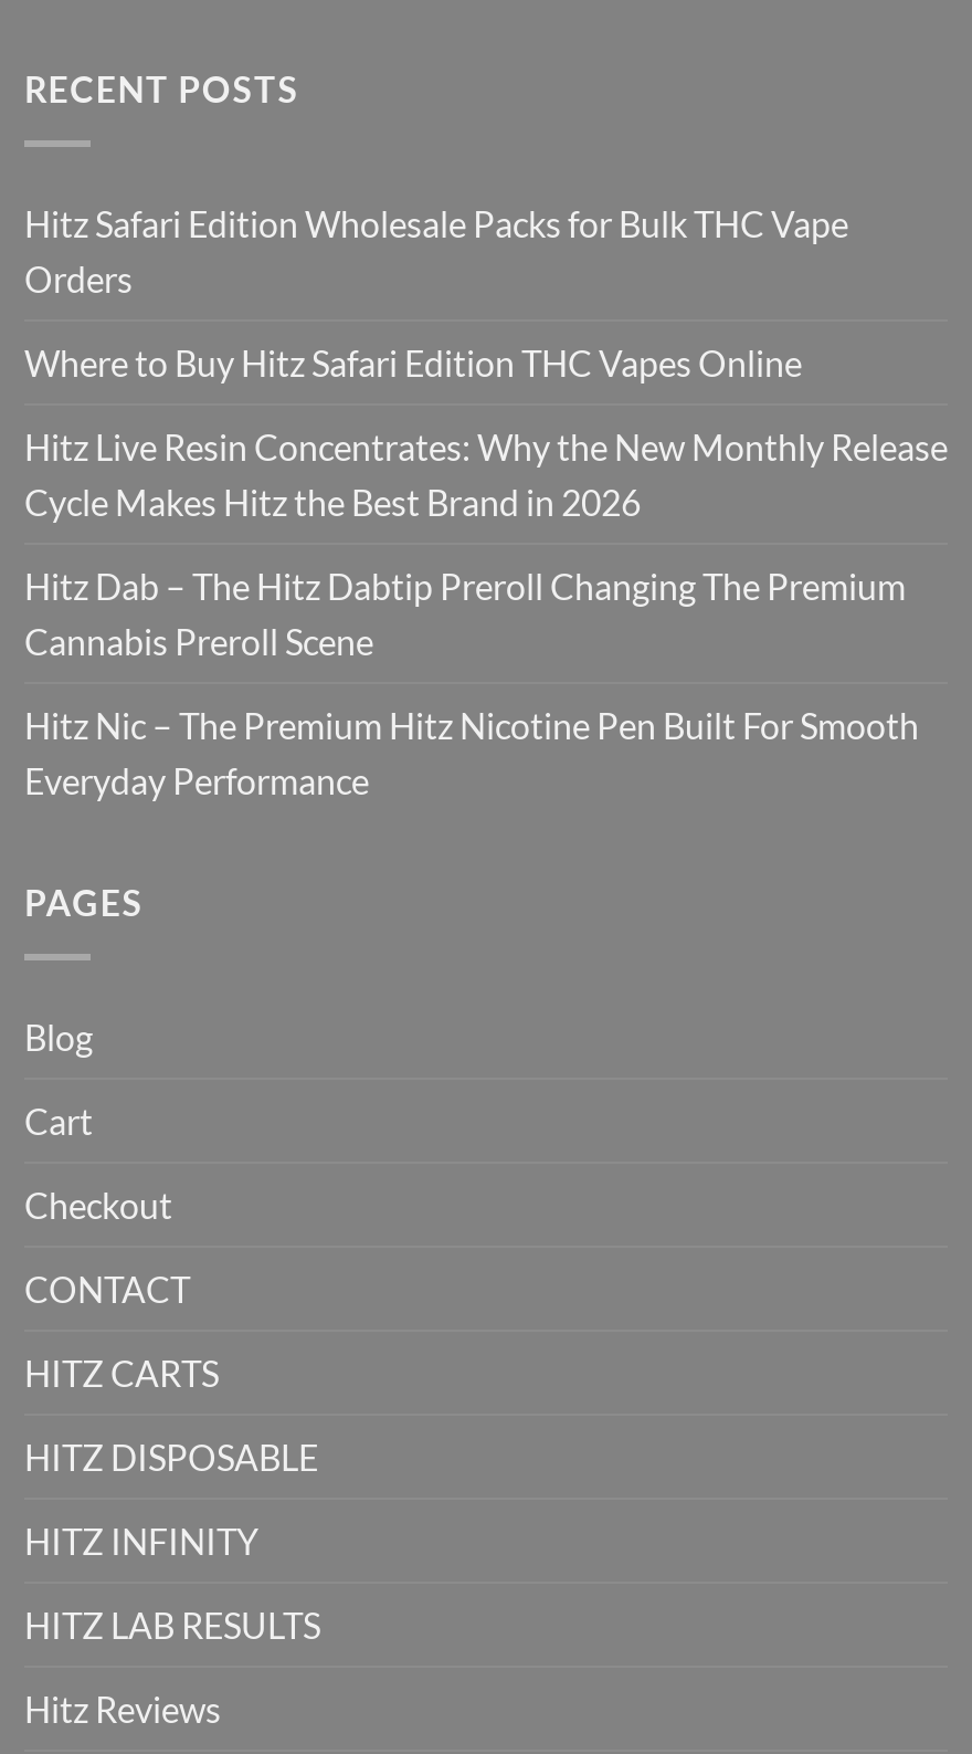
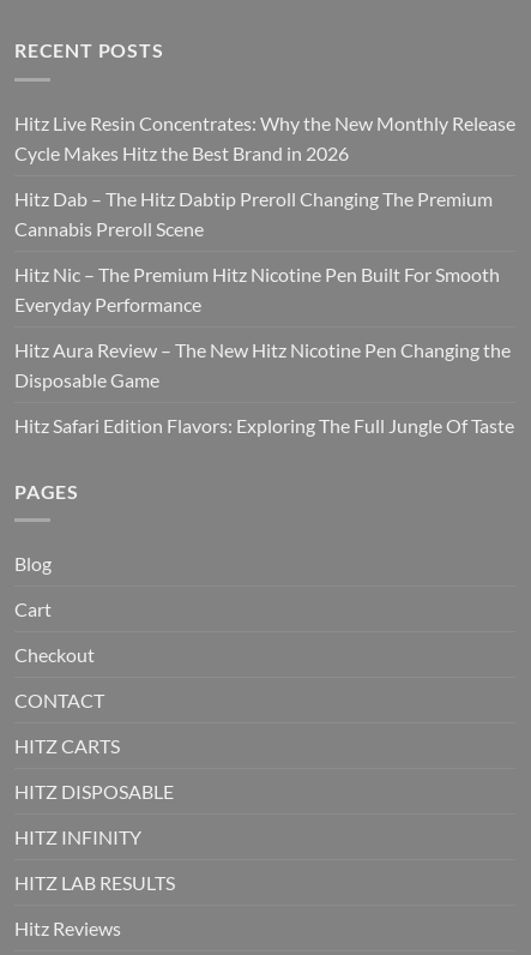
[24,202,848,384] Hitz Safari Edition Wholesale Packs for Bulk THC Vape | Orders | Where to Buy Hitz Safari Edition THC Vapes Online -> none
moved [24,426,948,802] -> [14,111,515,315]: Hitz Live Resin Concentrates: Why the New Monthly Release | Cycle Makes Hitz the Best Brand in 2026 | Hitz Dab – The Hitz Dabtip Preroll Changing The Premium | Cannabis Preroll Scene | Hitz Nic – The Premium Hitz Nicotine Pen Built For Smooth | Everyday Performance
none -> [14,338,514,436] Hitz Aura Review – The New Hitz Nicotine Pen Changing the | Disposable Game | Hitz Safari Edition Flavors: Exploring The Full Jungle Of Taste

